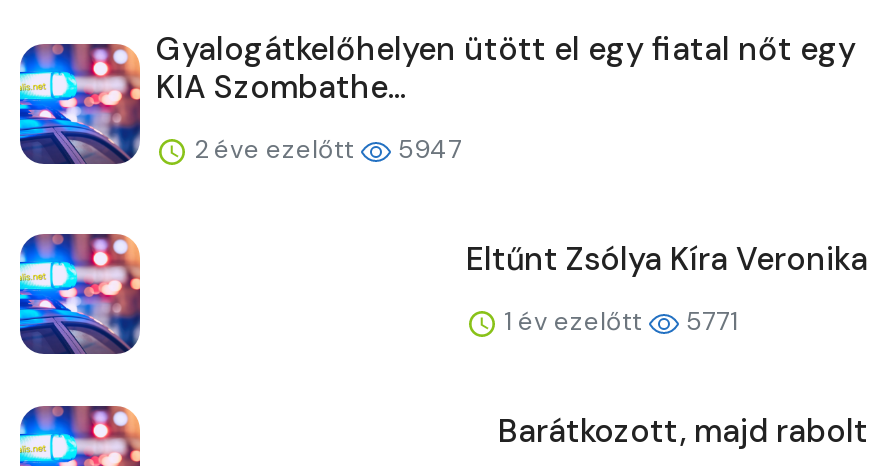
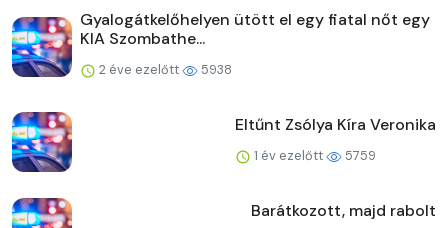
[188,133,462,167] 2 éve ezelőtt 5947 -> [96,61,232,78] 2 éve ezelőtt 5938
[498,305,738,339] 1 év ezelőtt 5771 -> [251,147,376,164] 1 év ezelőtt 5759

